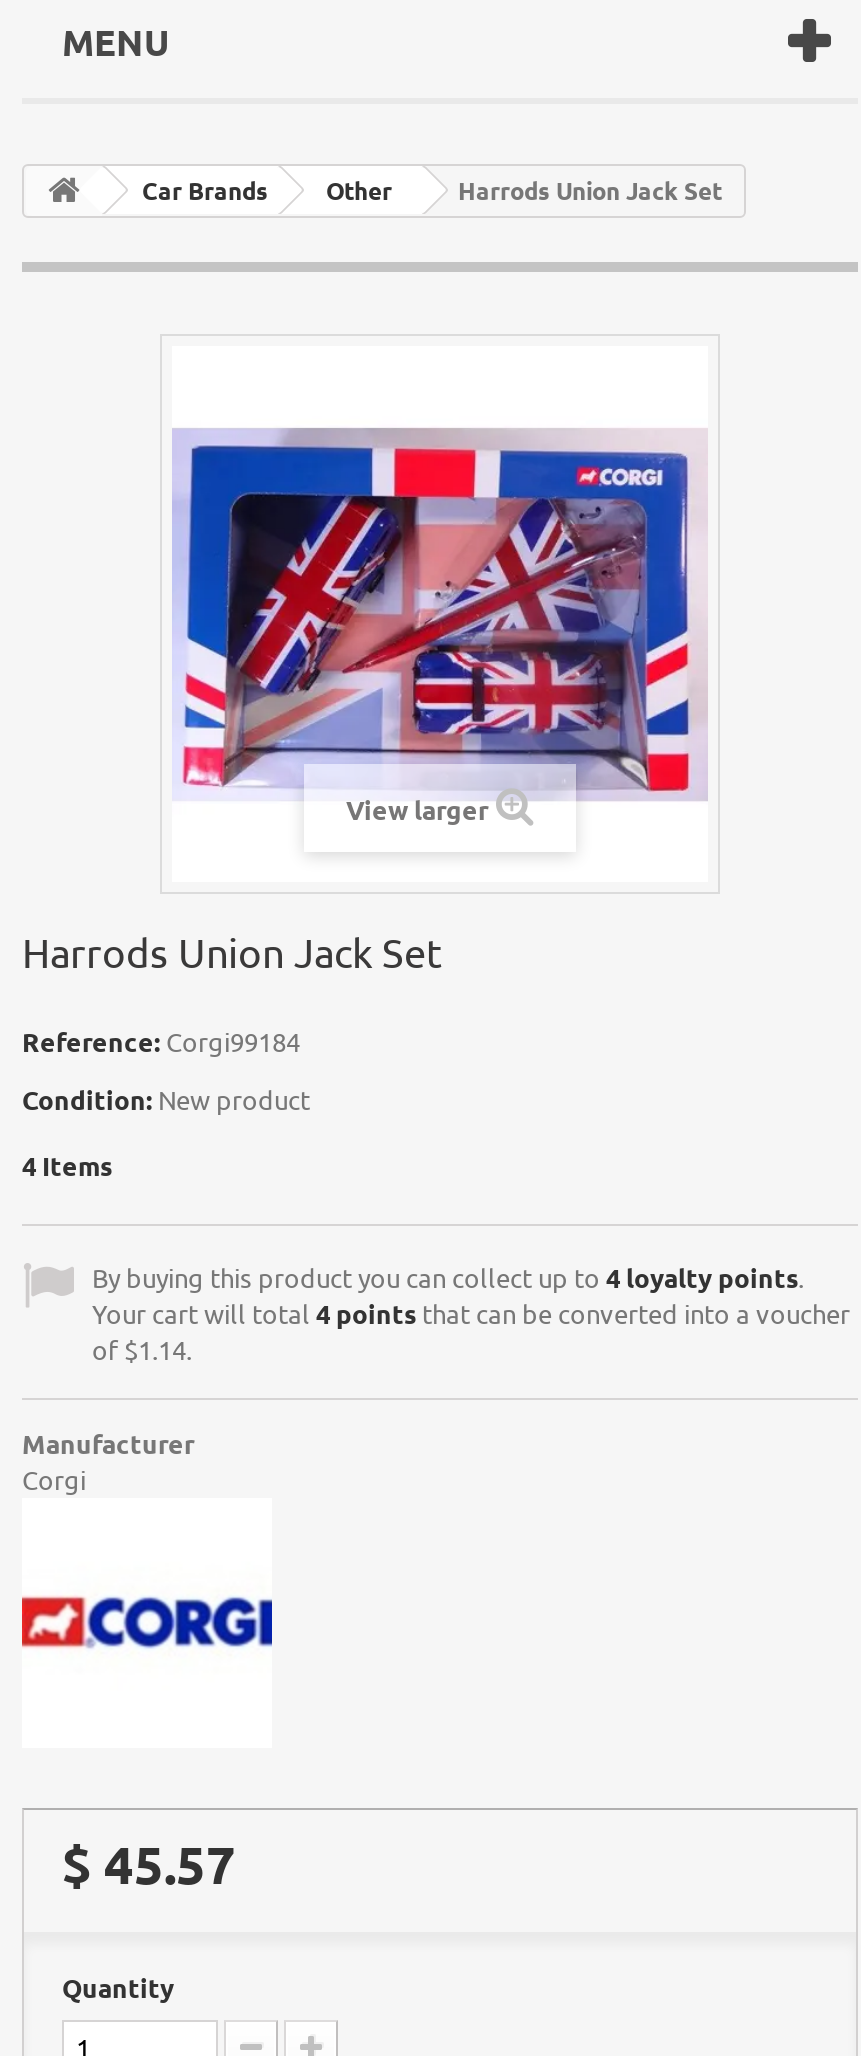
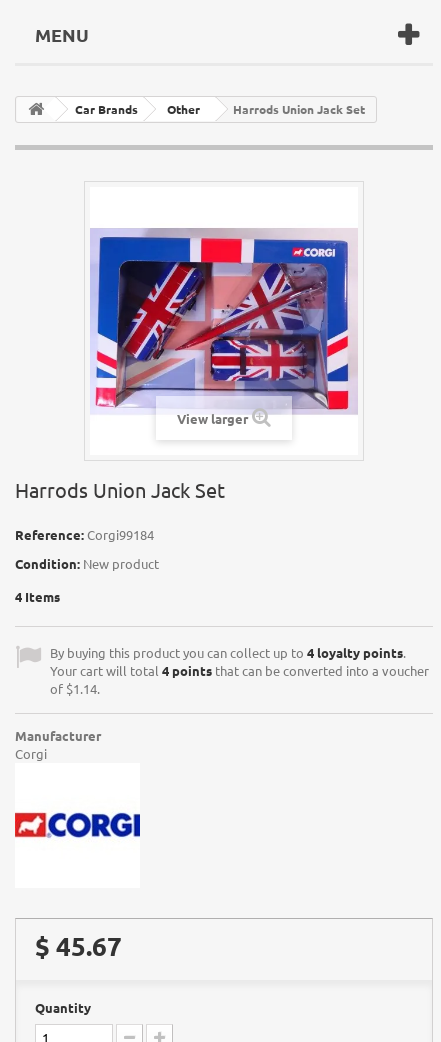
[62,1830,236,1896] $ 45.57 -> [35,929,122,962] $ 45.67

